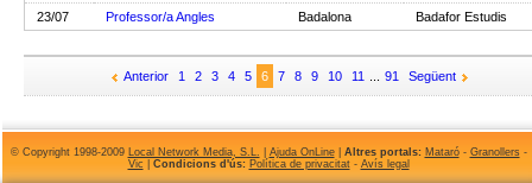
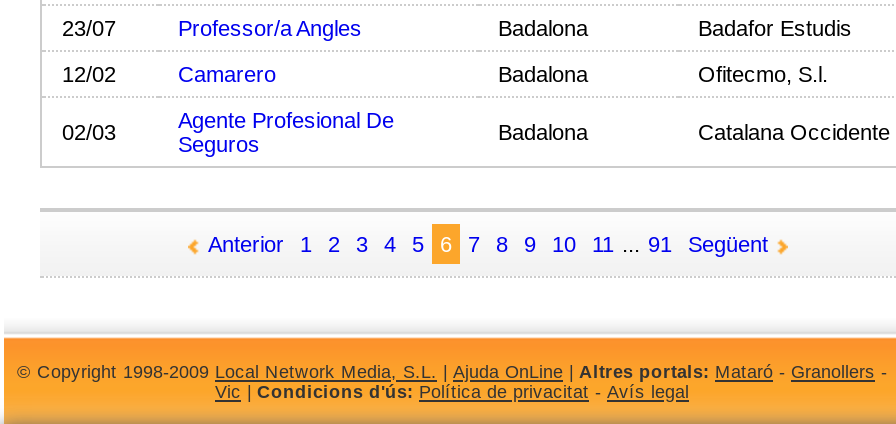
none -> [62,62,890,156] 12/02 | Camarero | Badalona | Ofitecmo, S.l. | 02/03 | Agente Profesional De | Seguros | Badalona | Catalana Occidente

